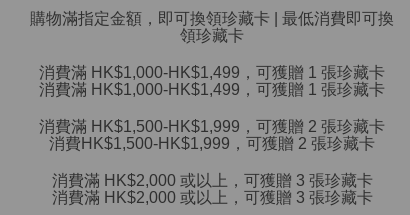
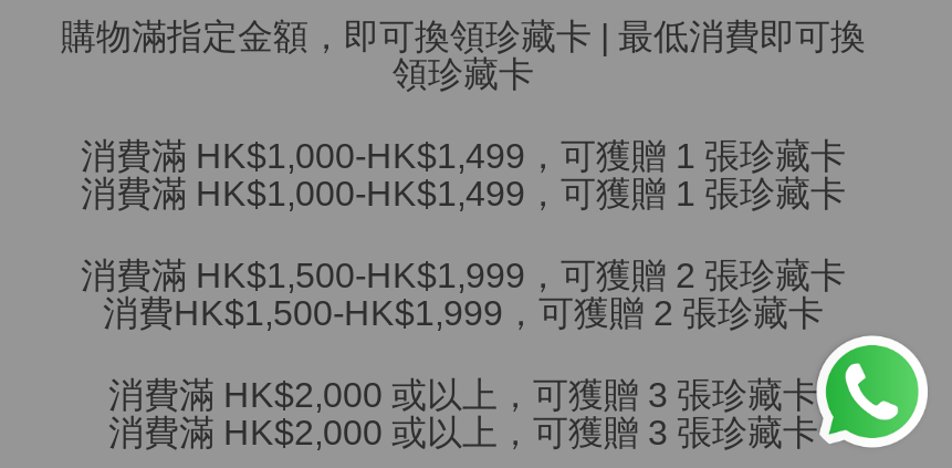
none -> [819,334,930,449] [image]

